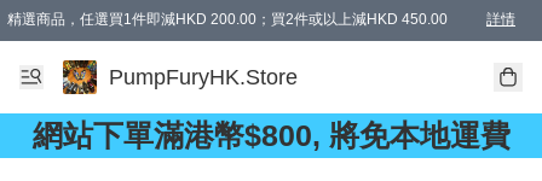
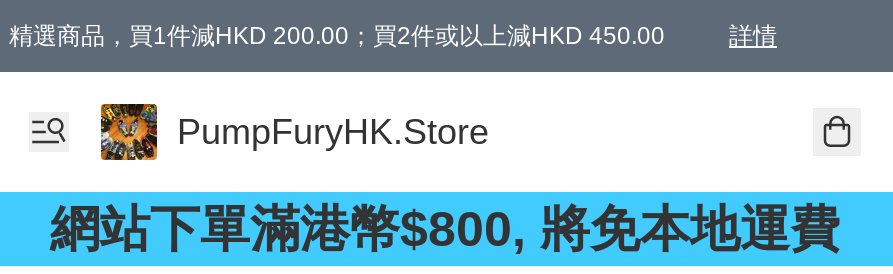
[7,11,448,28] 精選商品，任選買1件即減HKD 200.00；買2件或以上減HKD 450.00 -> [9,22,665,50] 精選商品，買1件減HKD 200.00；買2件或以上減HKD 450.00

